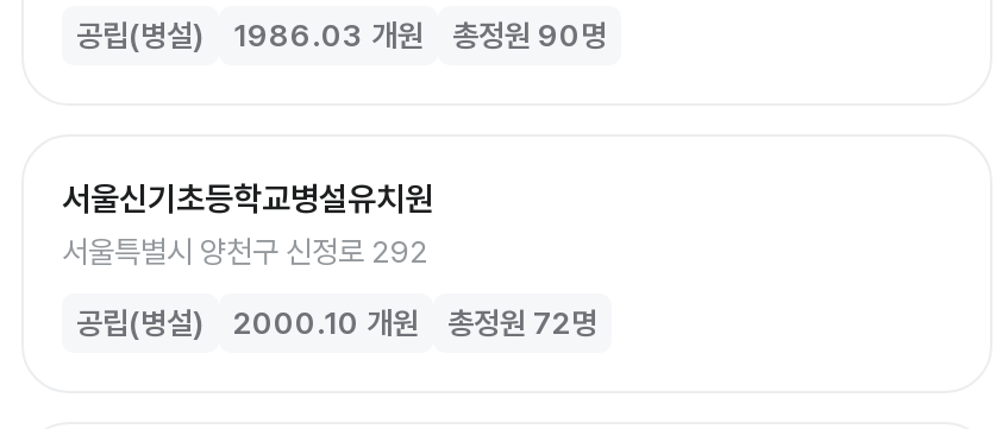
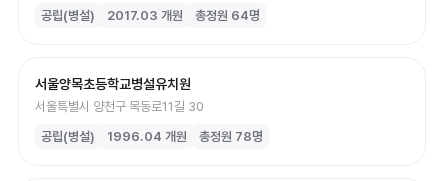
[233,18,607,54] 1986.03 개원 | 총정원 90명 -> [107,8,260,23] 2017.03 개원 | 총정원 64명
[62,180,433,270] 서울신기초등학교병설유치원 | 서울특별시 양천구 신정로 292 -> [35,76,204,114] 서울양목초등학교병설유치원 | 서울특별시 양천구 목동로11길 30
[233,306,597,341] 2000.10 개원 | 총정원 72명 -> [107,129,263,144] 1996.04 개원 | 총정원 78명

